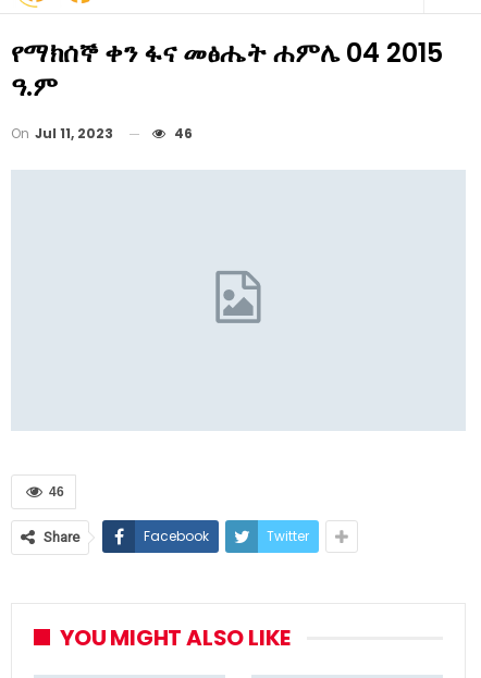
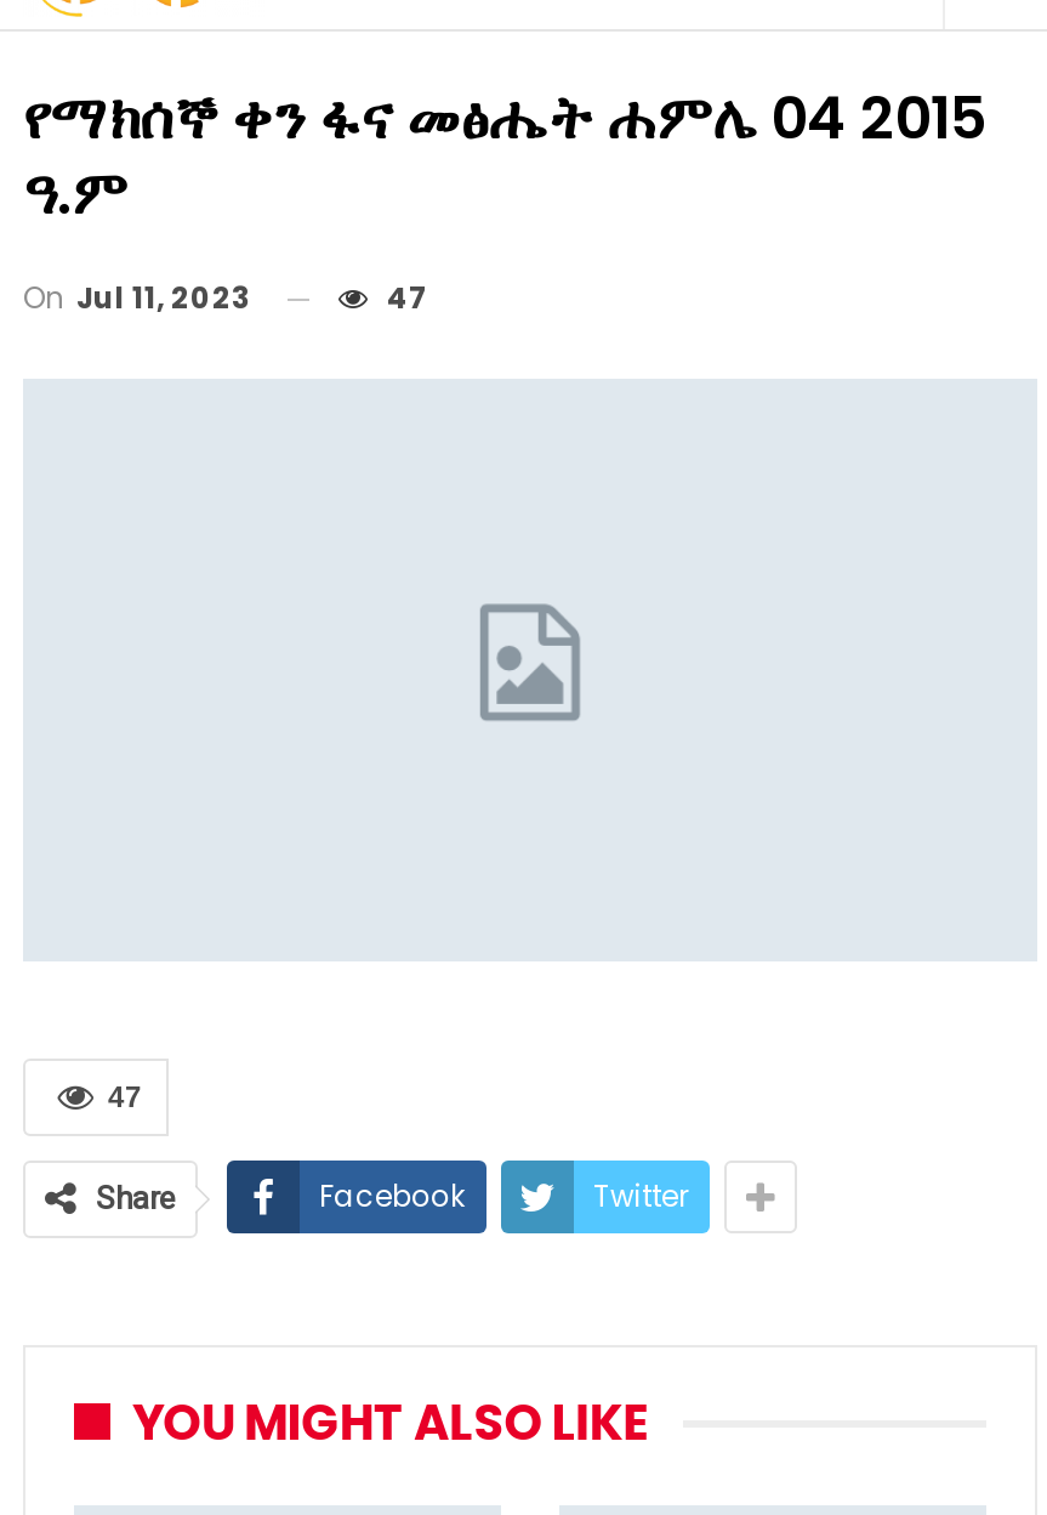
[174,124,193,143] 46 -> [387,277,428,318] 47
[49,484,64,499] 46 -> [108,1079,142,1113] 47

